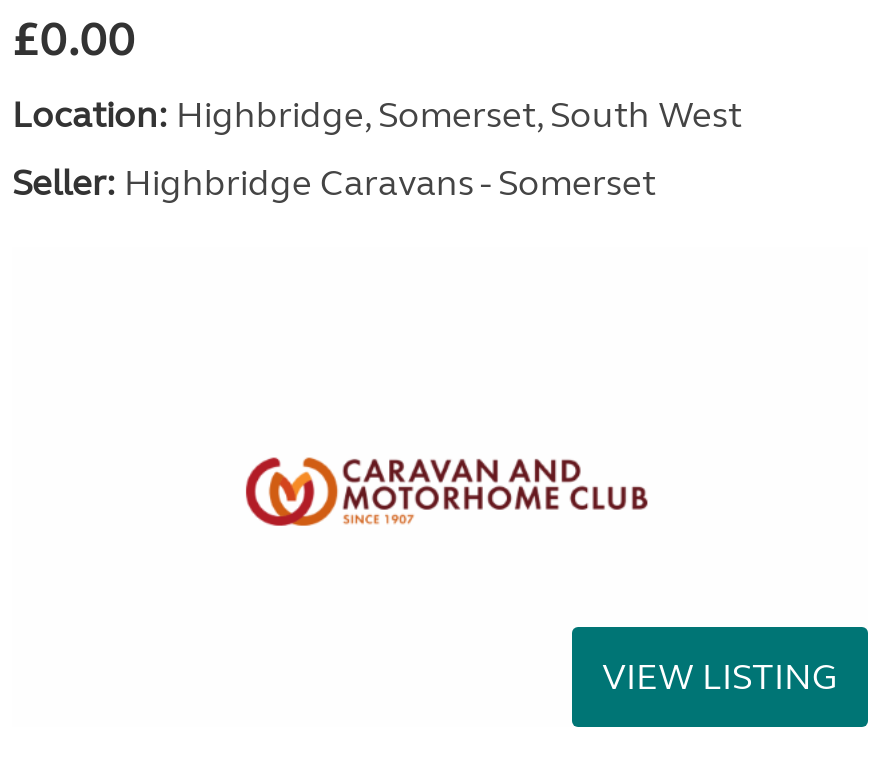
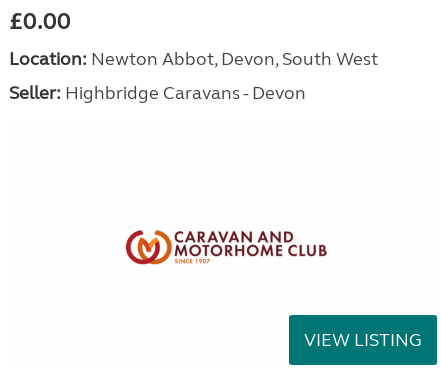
[12,92,742,136] Location: Highbridge, Somerset, South West -> [9,47,378,69] Location: Newton Abbot, Devon, South West
[12,160,656,204] Seller: Highbridge Caravans - Somerset -> [9,81,306,103] Seller: Highbridge Caravans - Devon

